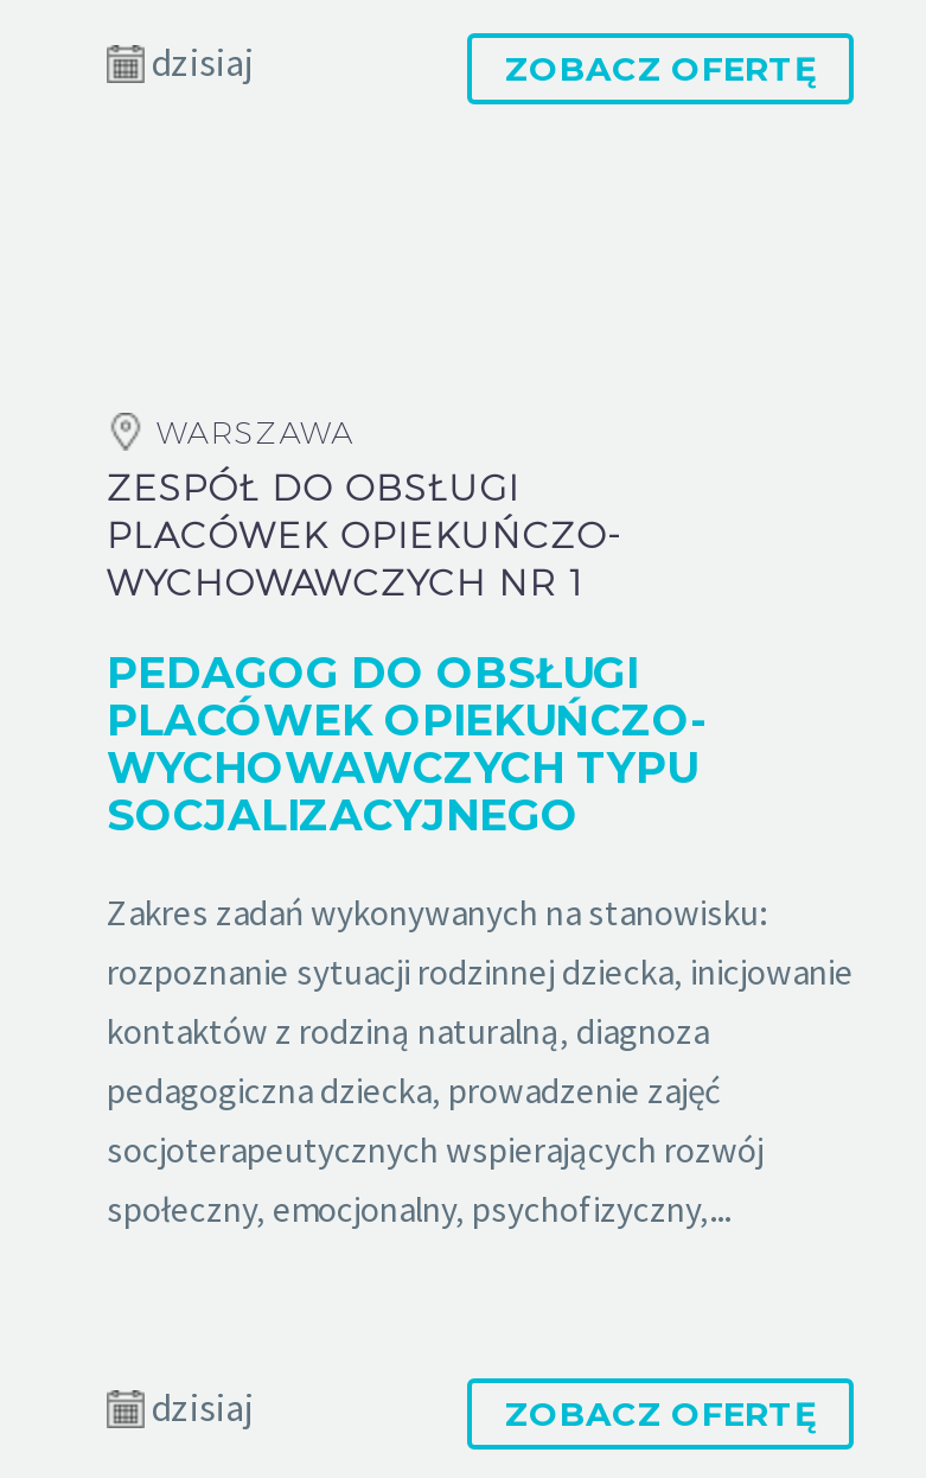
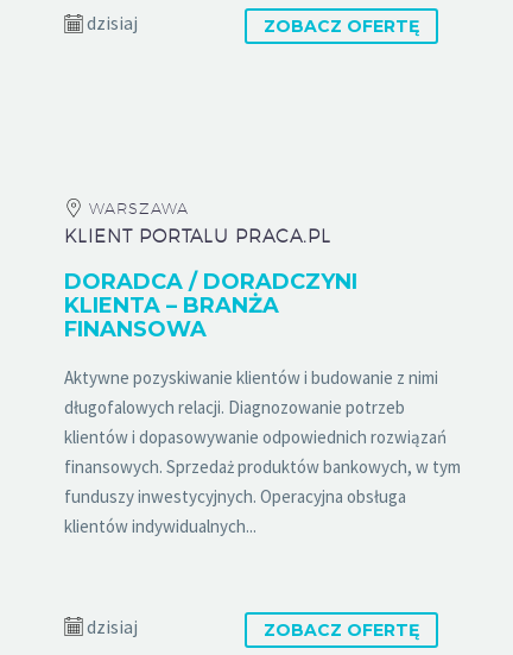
[107,468,621,603] ZESPÓŁ DO OBSŁUGI | PLACÓWEK OPIEKUŃCZO- | WYCHOWAWCZYCH NR 1 -> [64,226,331,246] KLIENT PORTALU PRACA.PL
[107,647,707,842] PEDAGOG DO OBSŁUGI | PLACÓWEK OPIEKUŃCZO- | WYCHOWAWCZYCH TYPU | SOCJALIZACYJNEGO -> [64,268,357,342] DORADCA / DORADCZYNI | KLIENTA – BRANŻA | FINANSOWA
[107,891,854,1232] Zakres zadań wykonywanych na stanowisku: | rozpoznanie sytuacji rodzinnej dziecka, inicjowanie | kontaktów z rodziną naturalną, diagnoza | pedagogiczna dziecka, prowadzenie zajęć | socjoterapeutycznych wspierających rozwój | społeczny, emocjonalny, psychofizyczny,... -> [64,367,461,538] Aktywne pozyskiwanie klientów i budowanie z nimi | długofalowych relacji. Diagnozowanie potrzeb | klientów i dopasowywanie odpowiednich rozwiązań | finansowych. Sprzedaż produktów bankowych, w tym | funduszy inwestycyjnych. Operacyjna obsługa | klientów indywidualnych...

